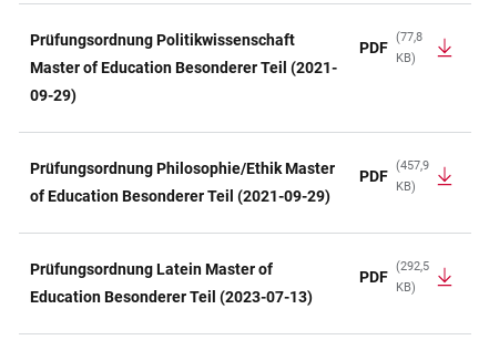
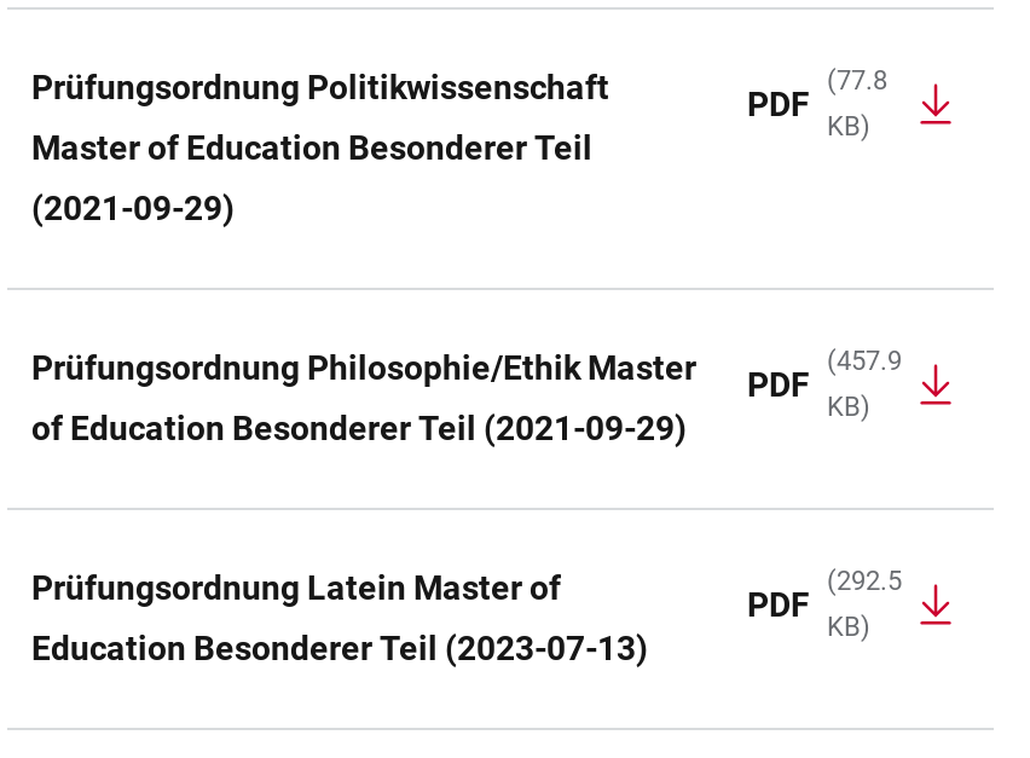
[396,30,422,44] (77,8 -> [827,65,887,97] (77.8
[396,158,429,173] (457,9 -> [827,346,902,377] (457.9
[396,259,429,274] (292,5 -> [827,566,902,597] (292.5

